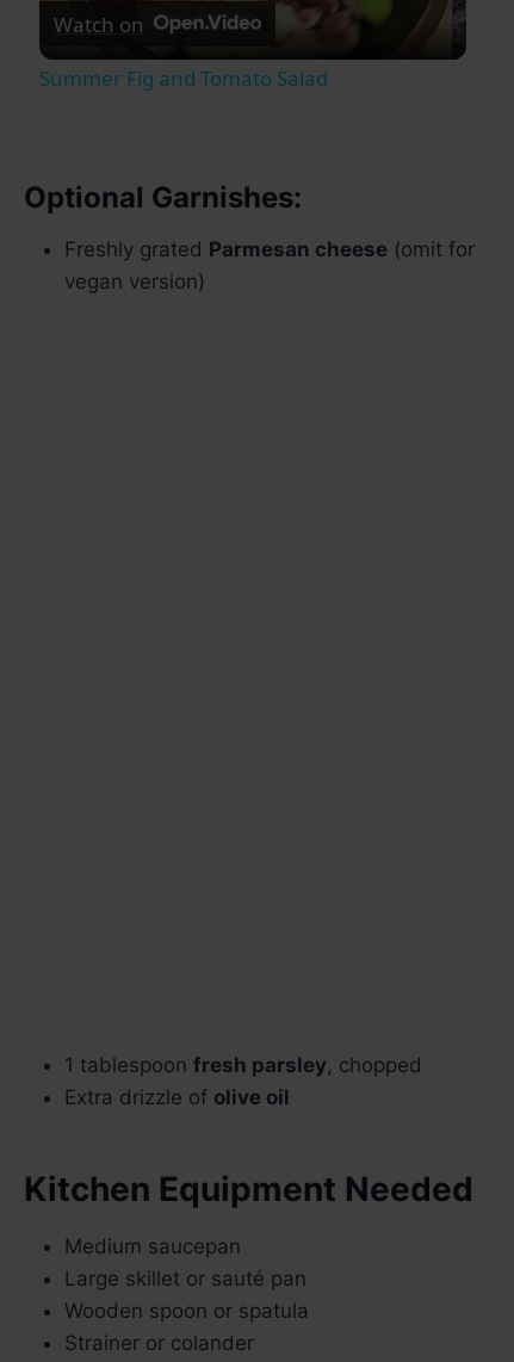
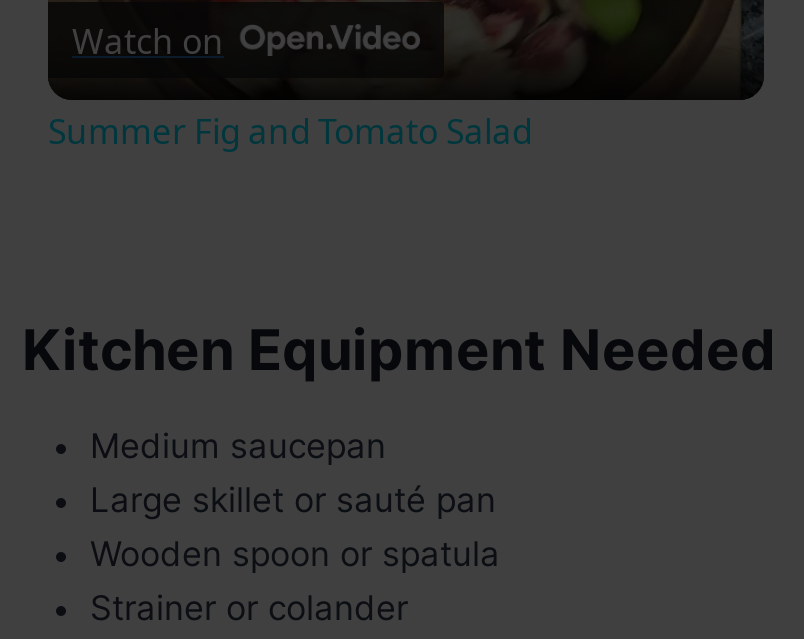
[24,181,475,294] Optional Garnishes: | Freshly grated Parmesan cheese (omit for | vegan version) -> none
[64,1054,422,1110] 1 tablespoon fresh parsley, chopped | Extra drizzle of olive oil -> none

